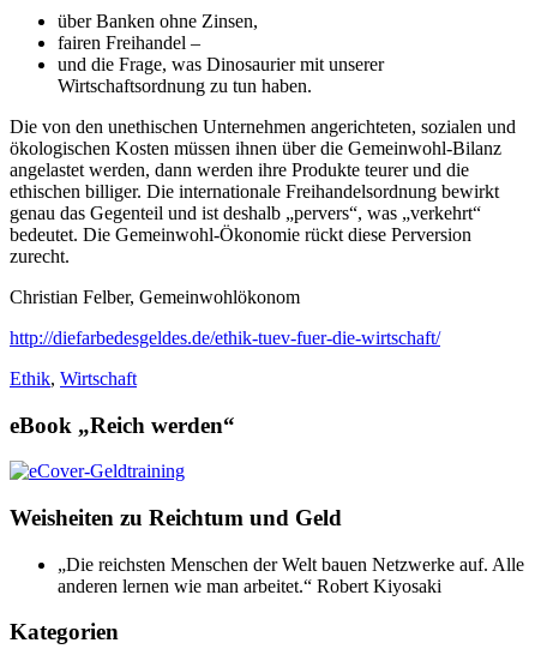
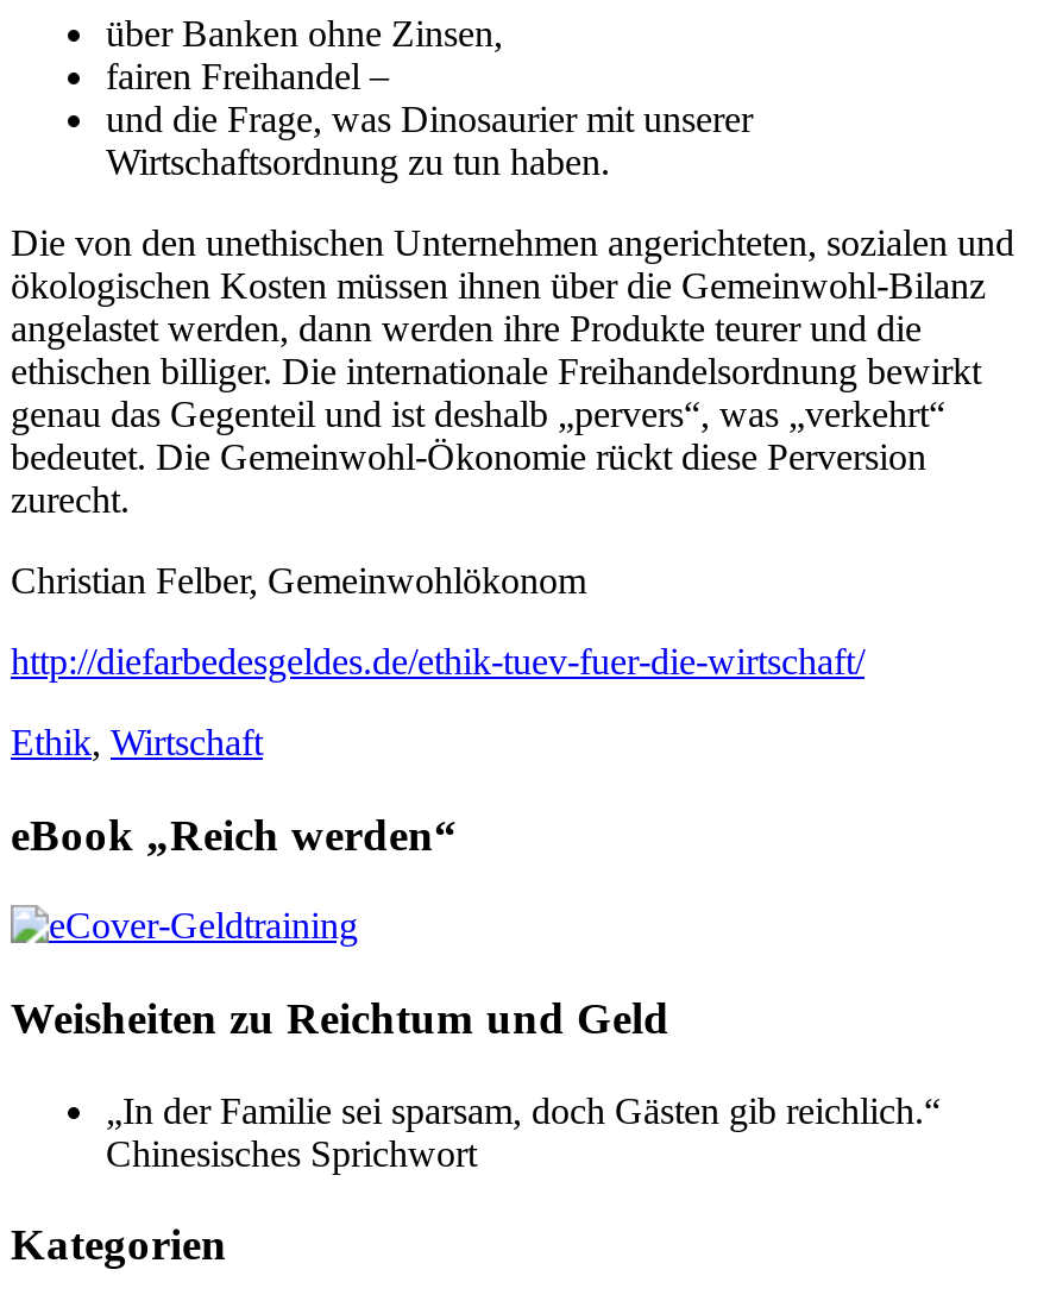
[58,554,524,596] „Die reichsten Menschen der Welt bauen Netzwerke auf. Alle | anderen lernen wie man arbeitet.“Robert Kiyosaki -> [106,1090,941,1173] „In der Familie sei sparsam, doch Gästen gib reichlich.“ | Chinesisches Sprichwort

